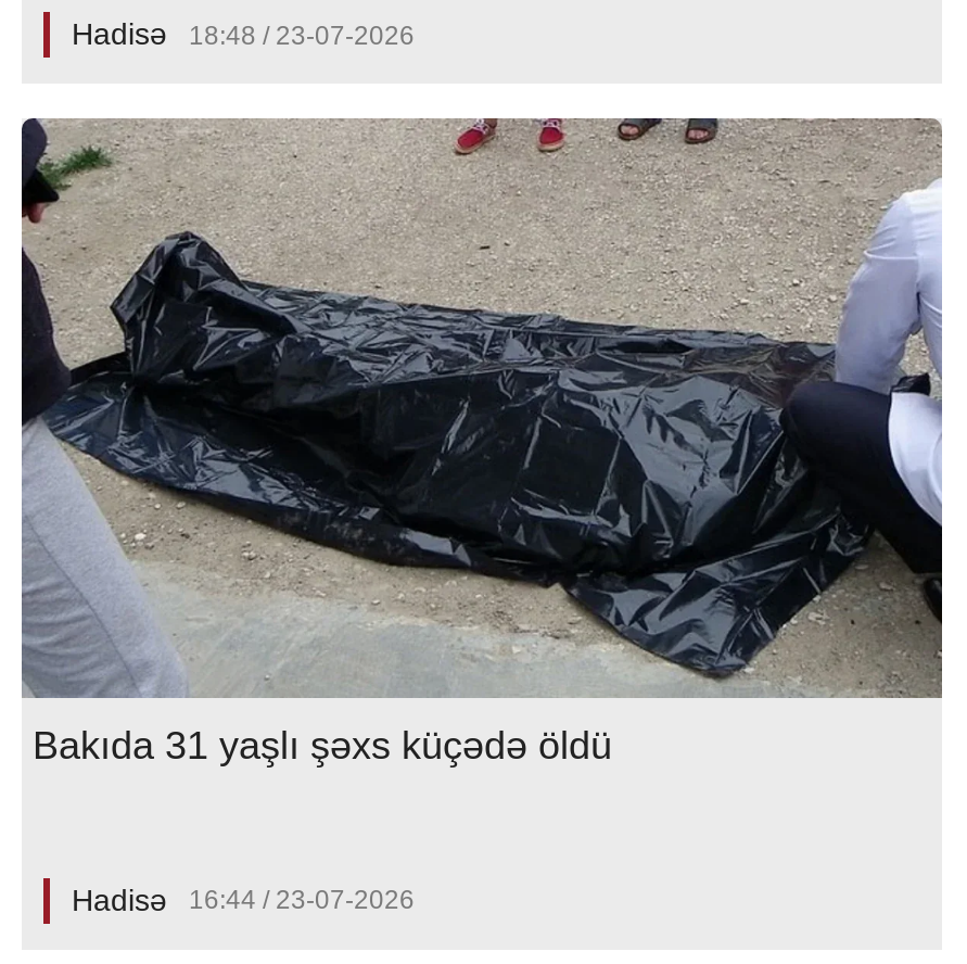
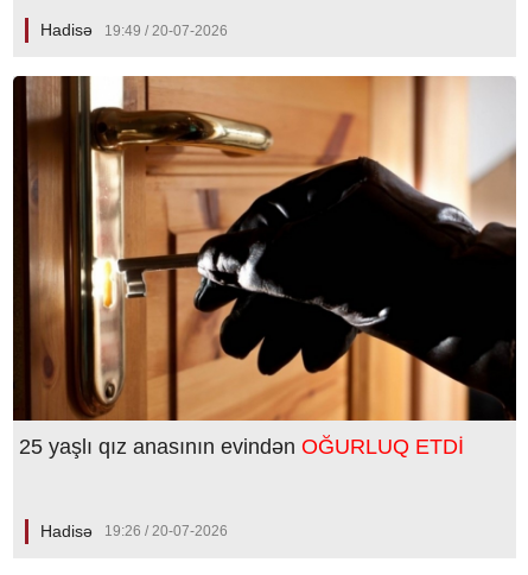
[72,17,415,52] Hadisə 18:48 / 23-07-2026 -> [40,21,228,40] Hadisə 19:49 / 20-07-2026
[20,116,944,767] [image] | Bakıda 31 yaşlı şəxs küçədə öldü -> [12,75,517,458] [image] | 25 yaşlı qız anasının evindən OĞURLUQ ETDİ
[72,882,415,917] Hadisə 16:44 / 23-07-2026 -> [40,521,228,540] Hadisə 19:26 / 20-07-2026

